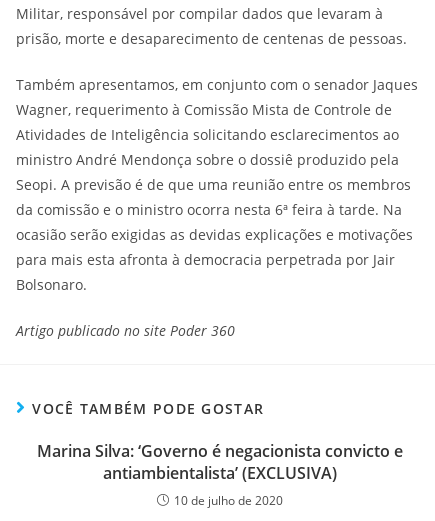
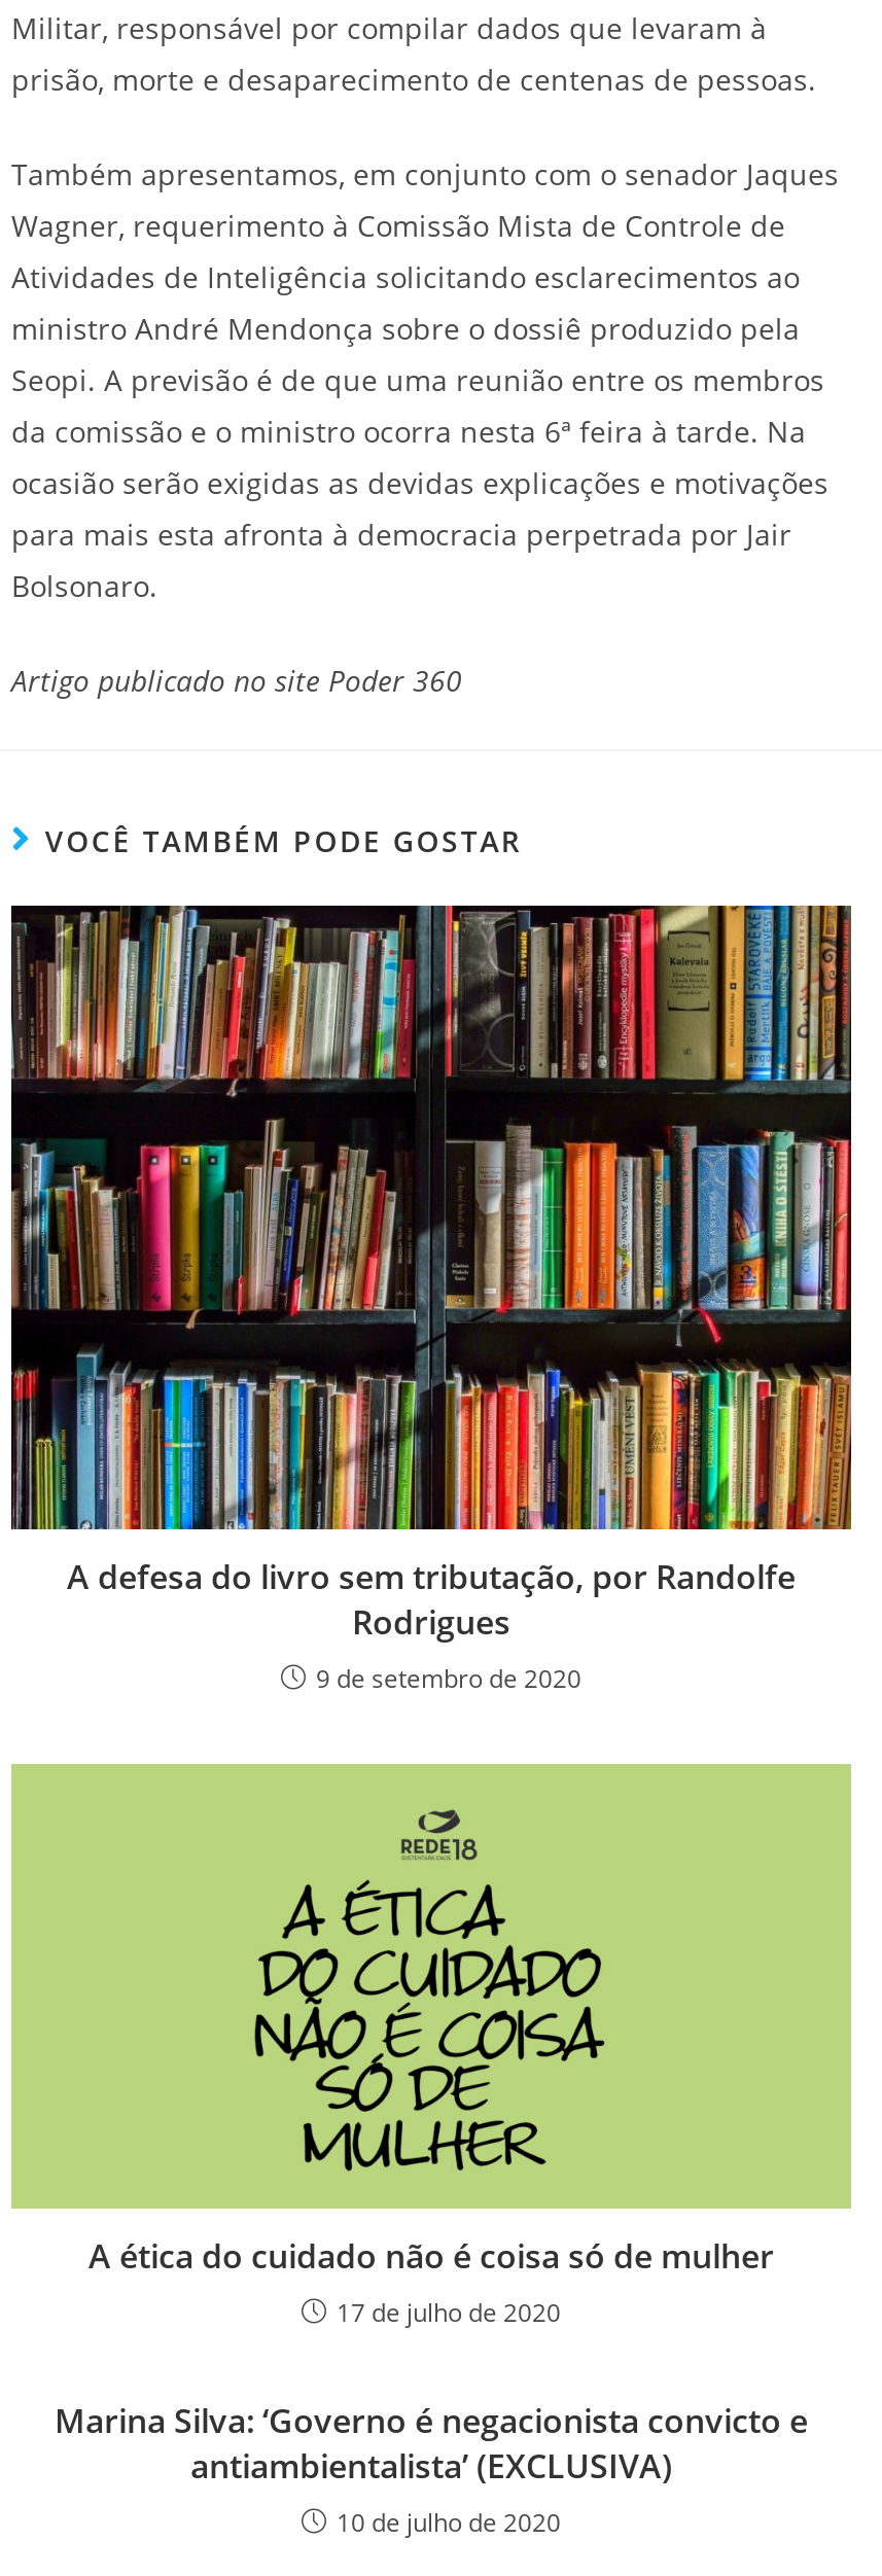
none -> [9,904,853,1696] [image] | A defesa do livro sem tributação, por Randolfe | Rodrigues | 9 de setembro de 2020
none -> [9,1762,853,2330] [image] | A ética do cuidado não é coisa só de mulher | 17 de julho de 2020

